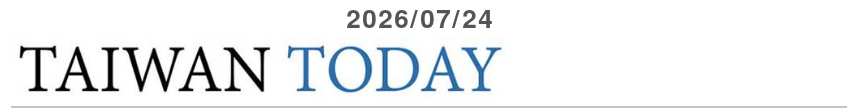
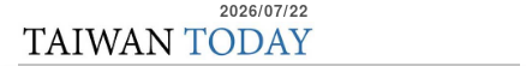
[346,0,494,36] 2026/07/24 -> [219,0,308,22] 2026/07/22

